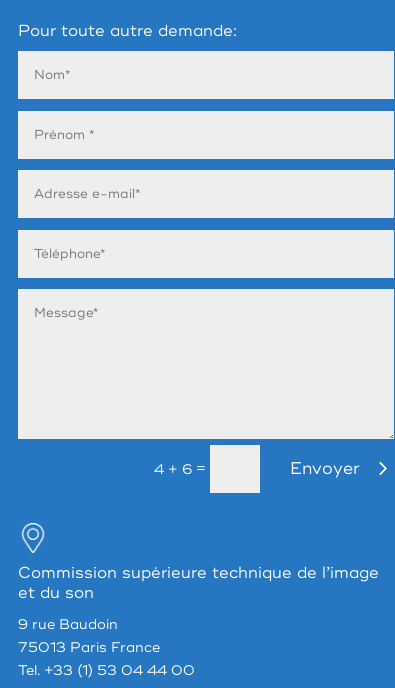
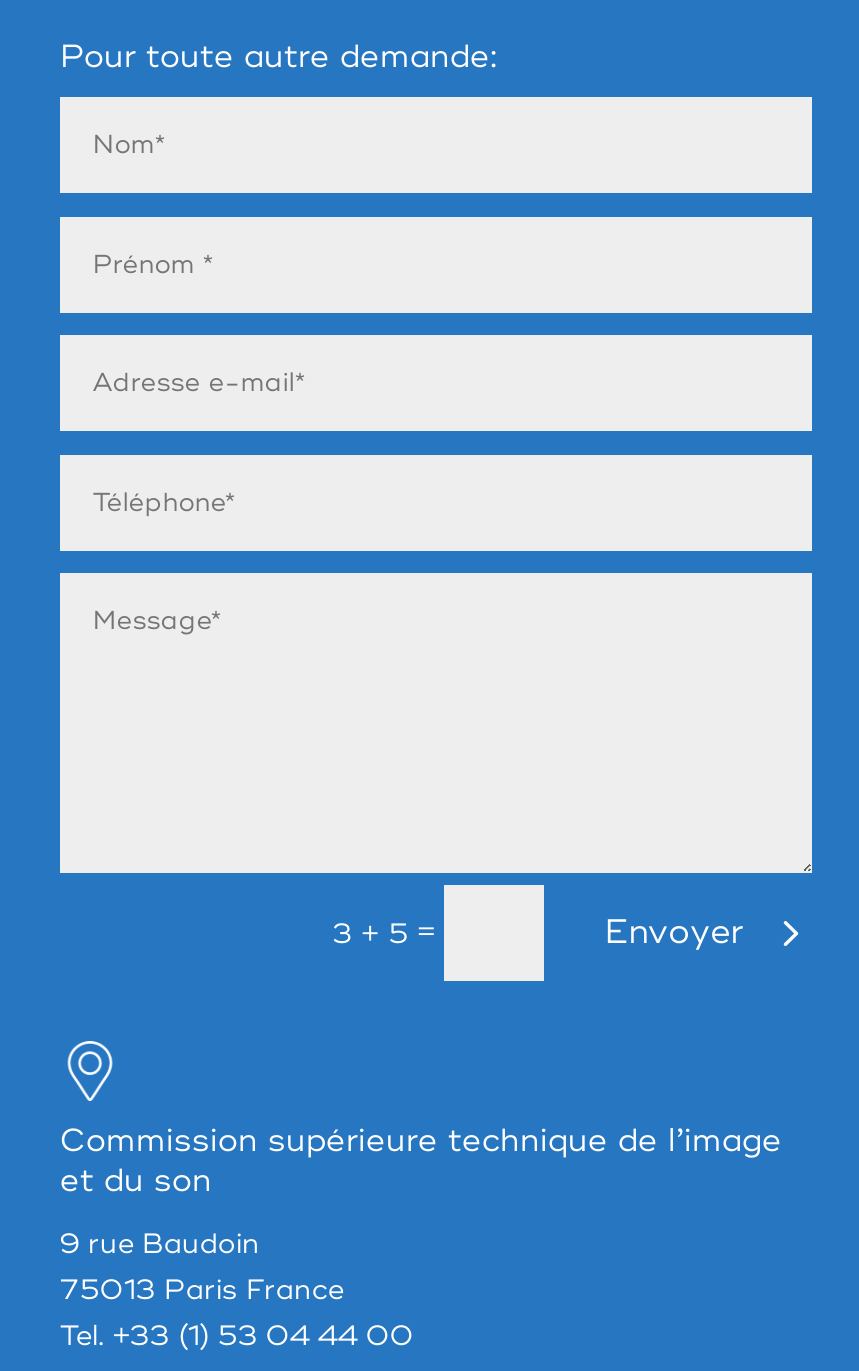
[154,460,210,478] 4 + 6 = -> [333,916,445,952] 3 + 5 =

